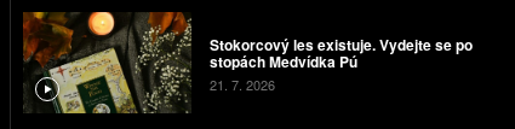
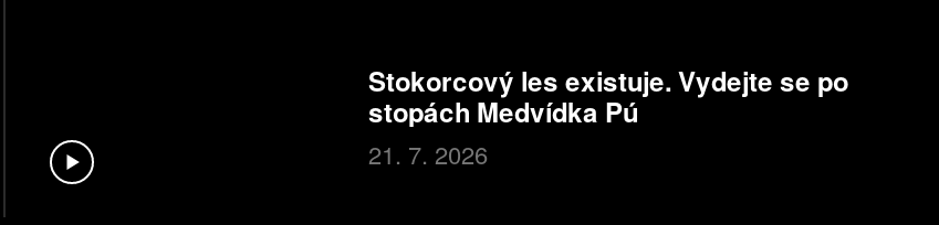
[22,11,193,115] [image] -> none

